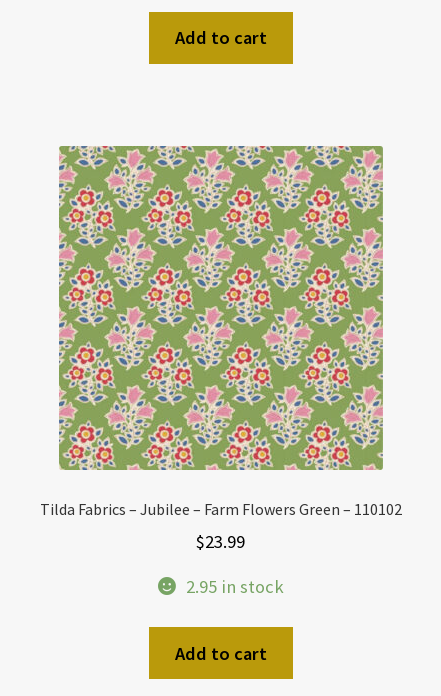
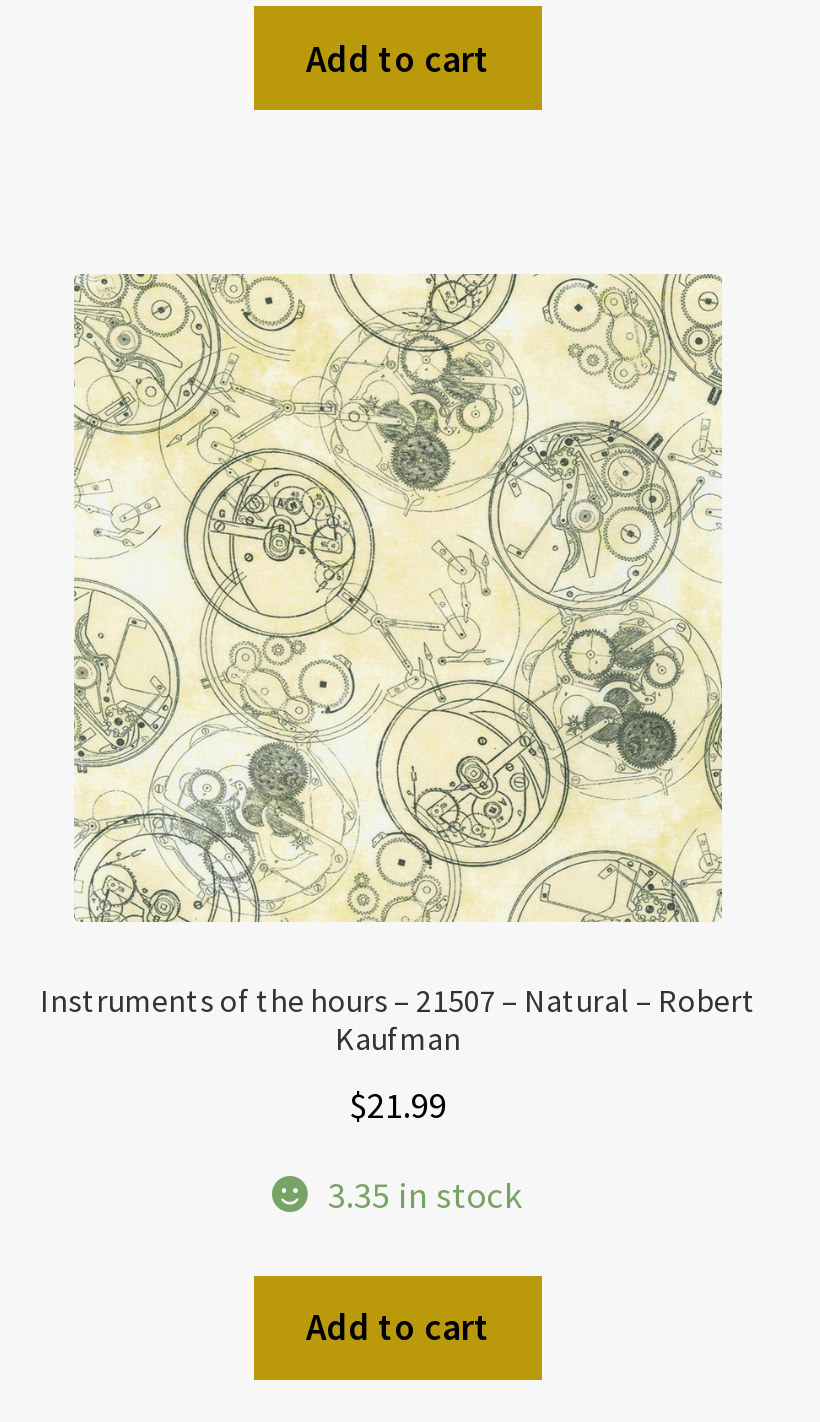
[40,145,402,519] [image] | Tilda Fabrics – Jubilee – Farm Flowers Green – 110102 -> [40,273,756,1058] [image] | Instruments of the hours – 21507 – Natural – Robert | Kaufman
[196,530,245,553] $23.99 -> [349,1082,447,1128] $21.99
[186,575,284,598] 2.95 in stock -> [328,1172,524,1218] 3.35 in stock

